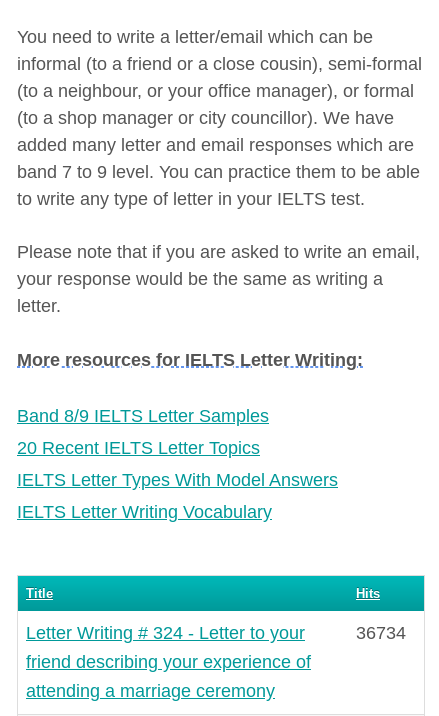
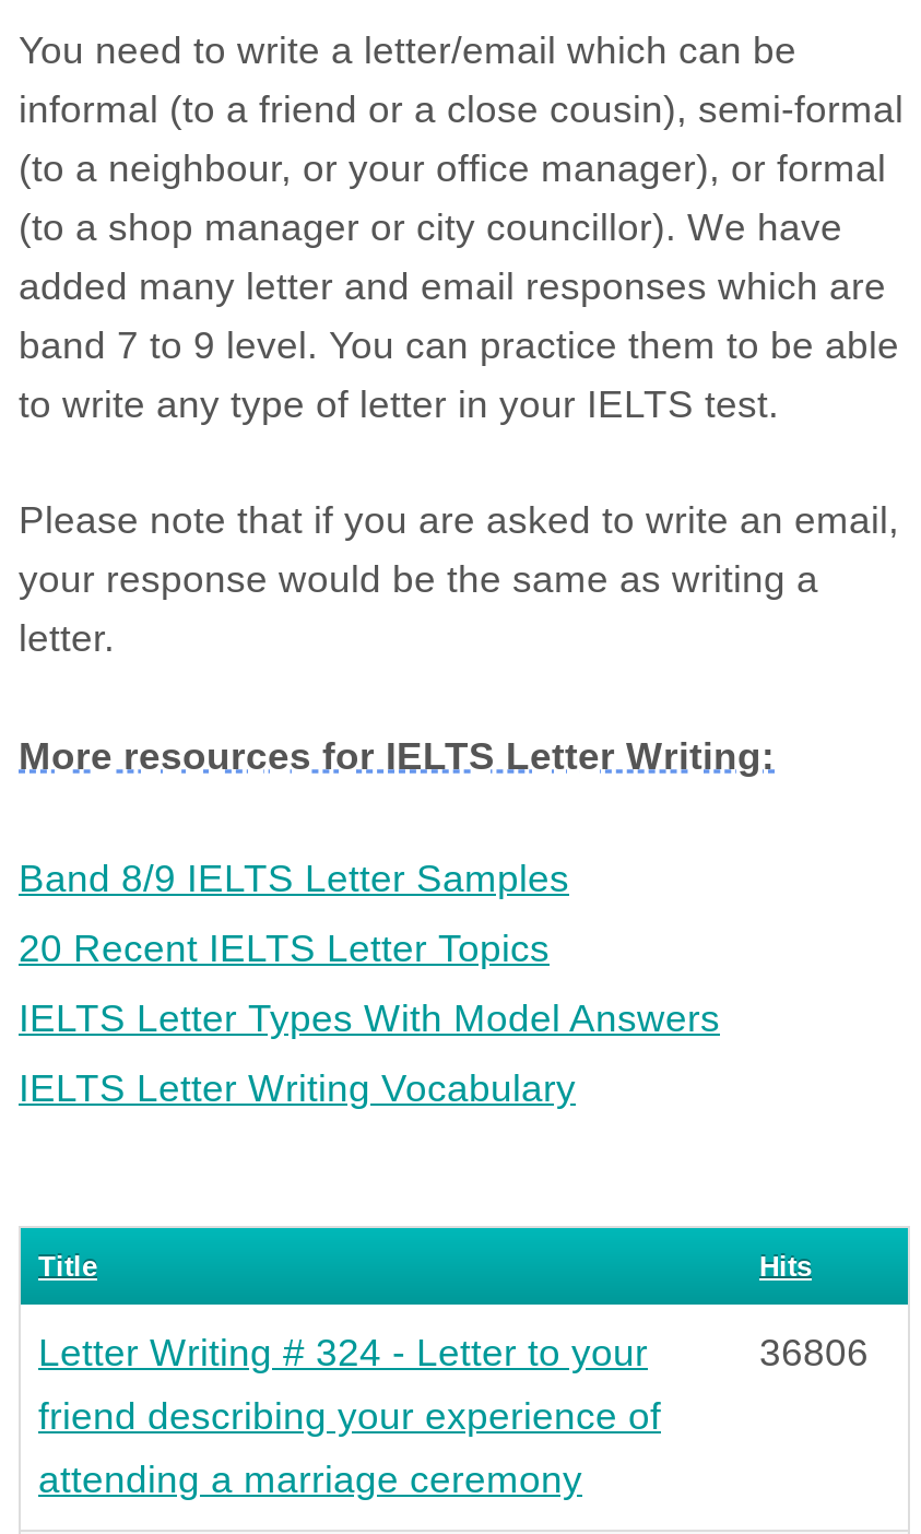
[356,622,406,642] 36734 -> [759,1330,869,1373] 36806

